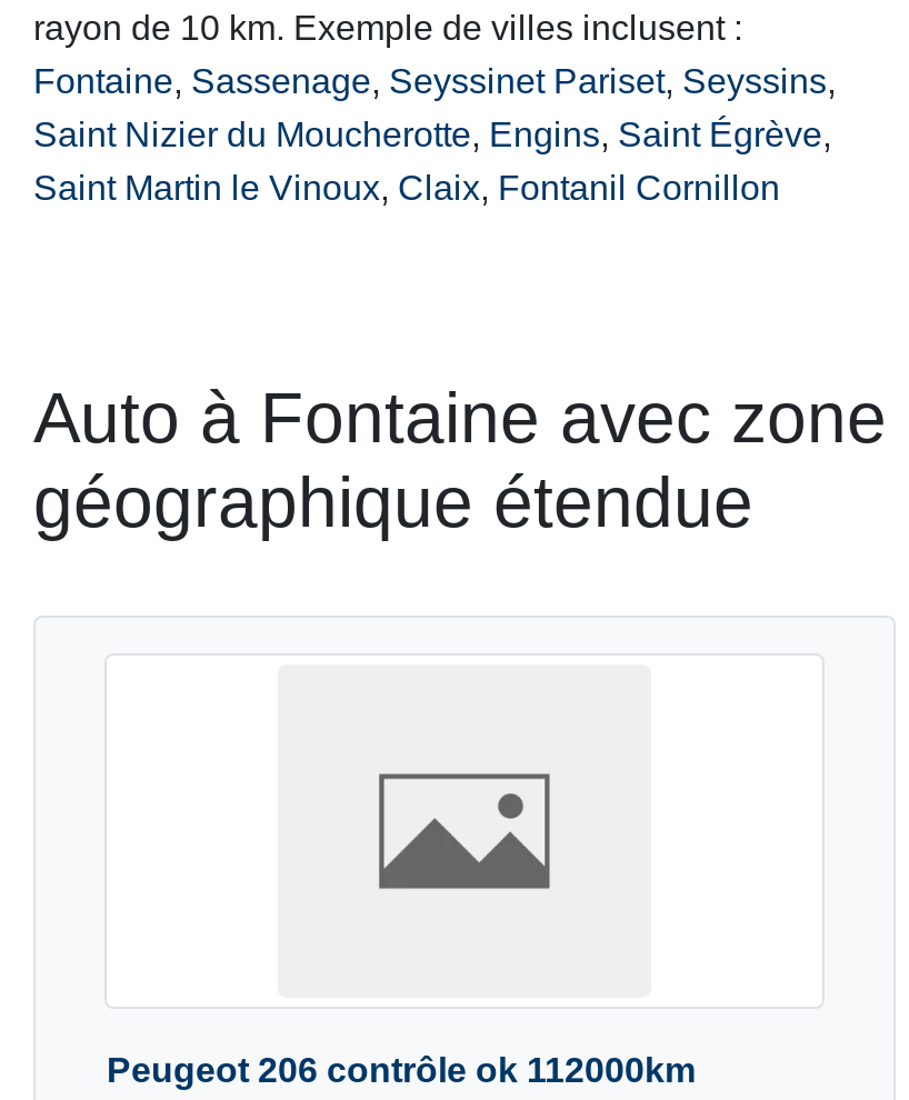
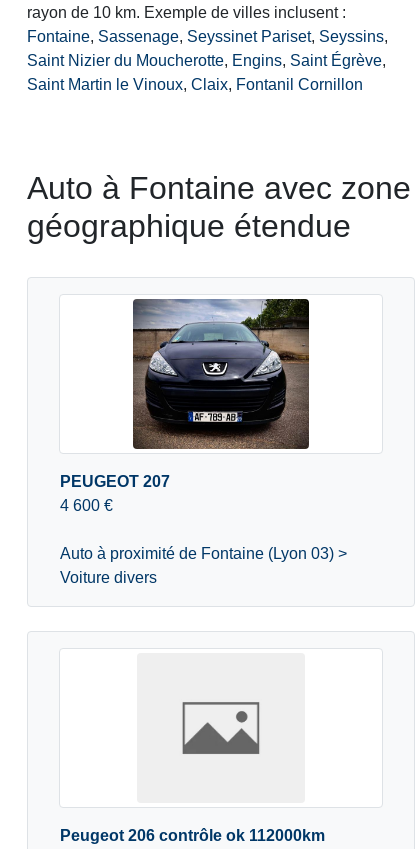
none -> [60,298,347,586] [image] | PEUGEOT 207 | 4 600 € | Auto à proximité de Fontaine (Lyon 03) > | Voiture divers

